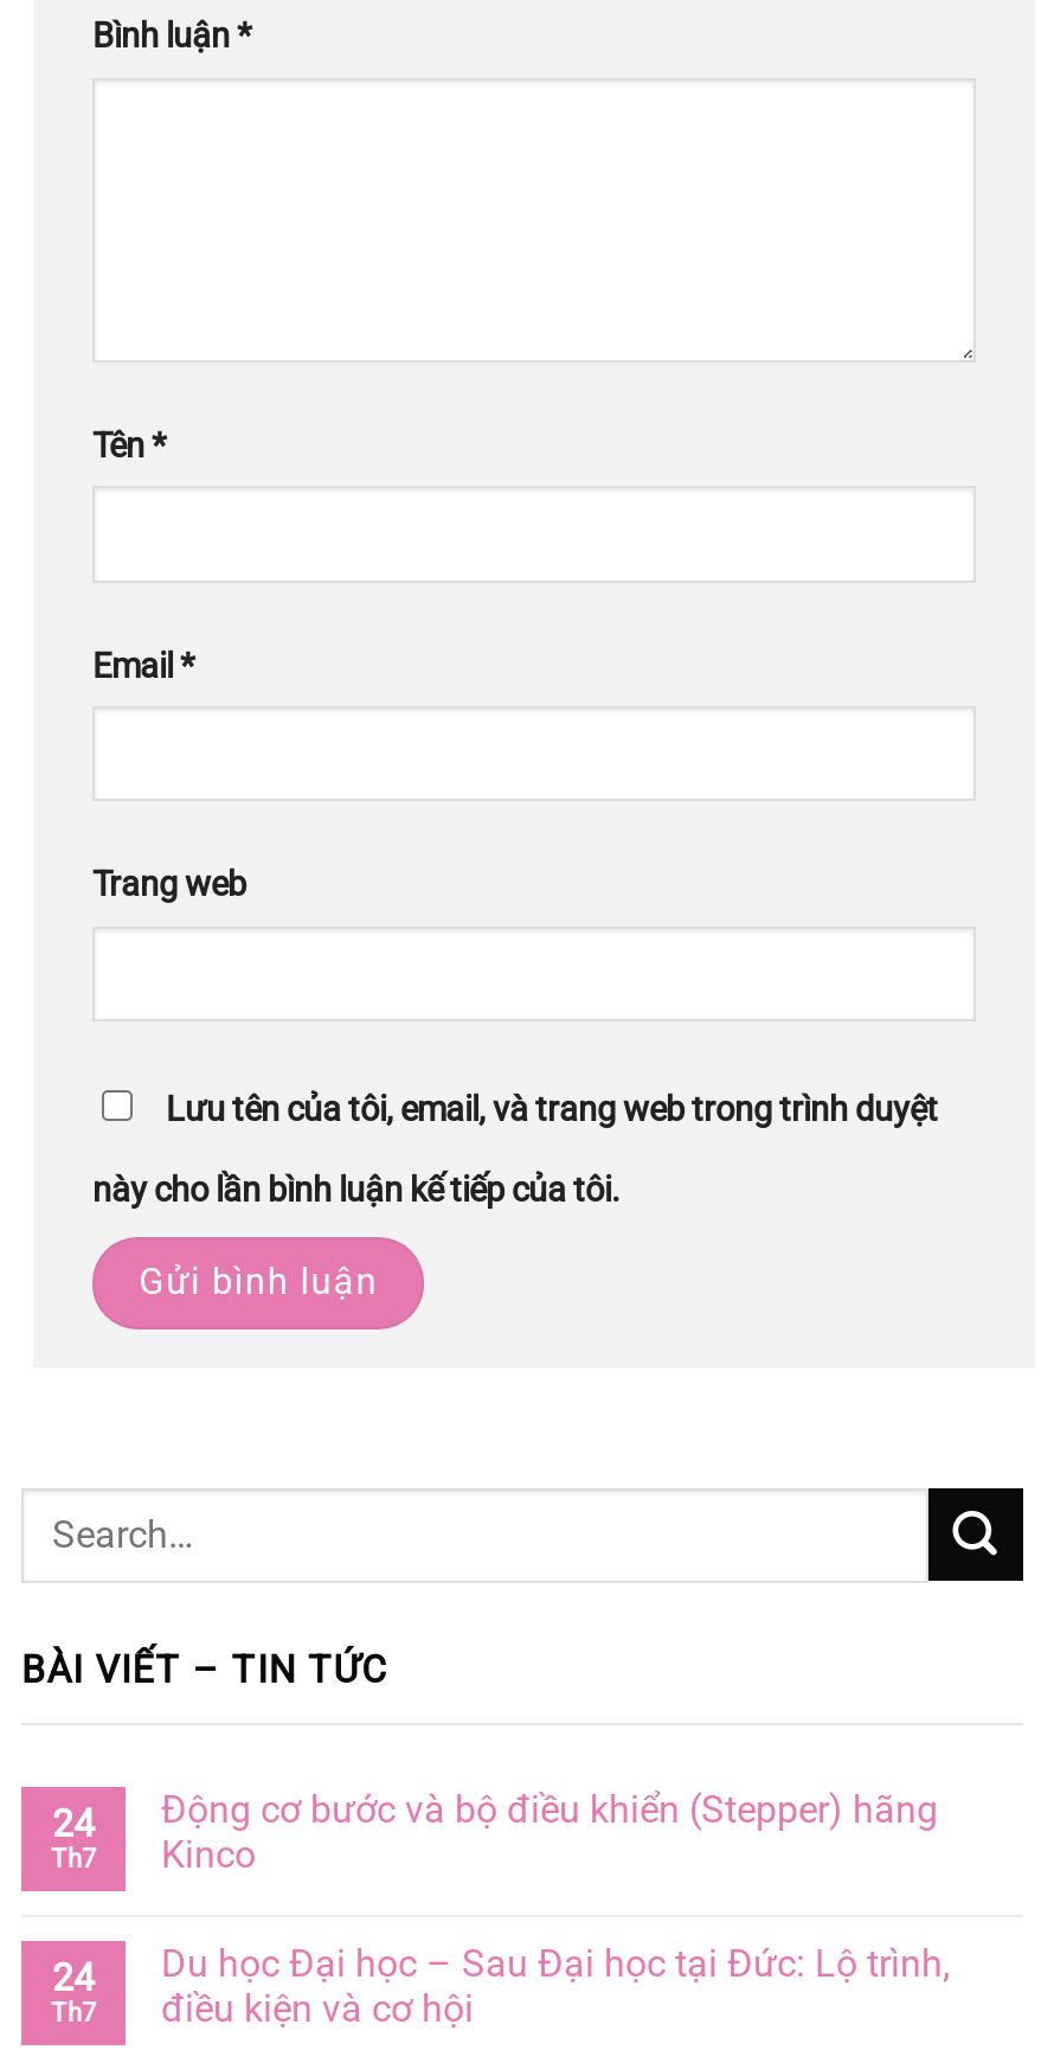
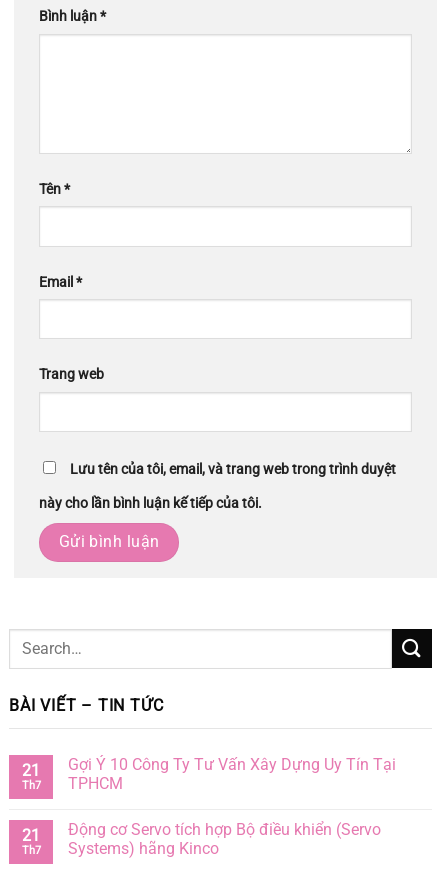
[161,1787,938,1877] Động cơ bước và bộ điều khiển (Stepper) hãng | Kinco -> [68,755,396,793] Gợi Ý 10 Công Ty Tư Vấn Xây Dựng Uy Tín Tại | TPHCM
[52,1802,95,1847] 24 -> [22,761,40,780] 21
[161,1941,950,2032] Du học Đại học – Sau Đại học tại Đức: Lộ trình, | điều kiện và cơ hội -> [68,820,381,858] Động cơ Servo tích hợp Bộ điều khiển (Servo | Systems) hãng Kinco
[52,1956,95,2001] 24 -> [22,826,40,845] 21

